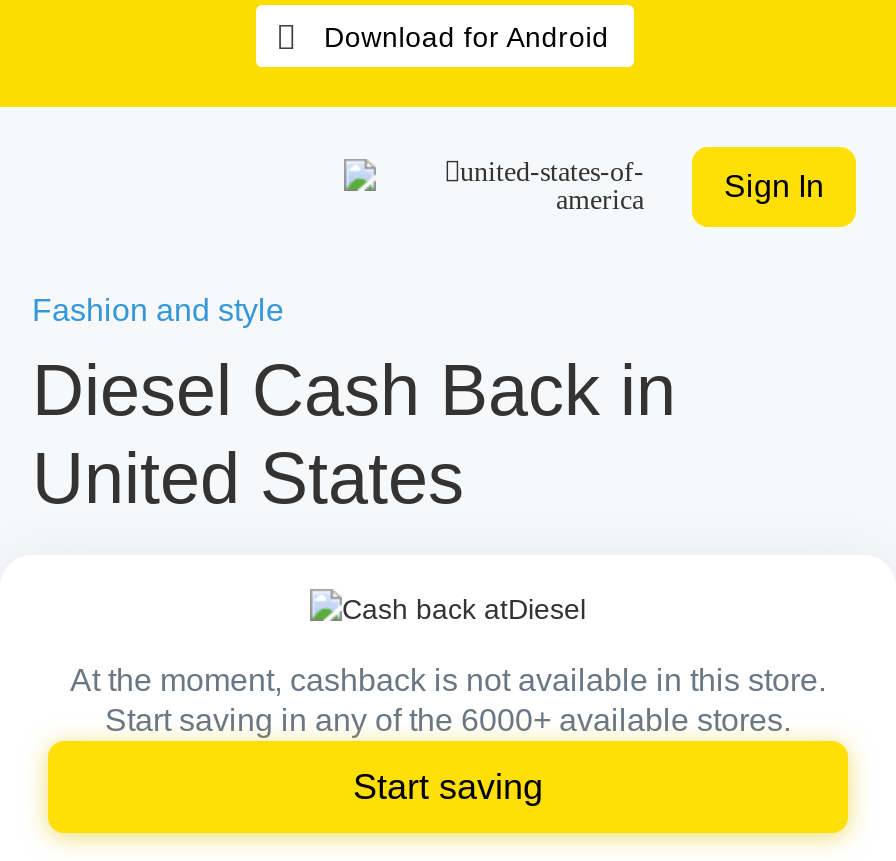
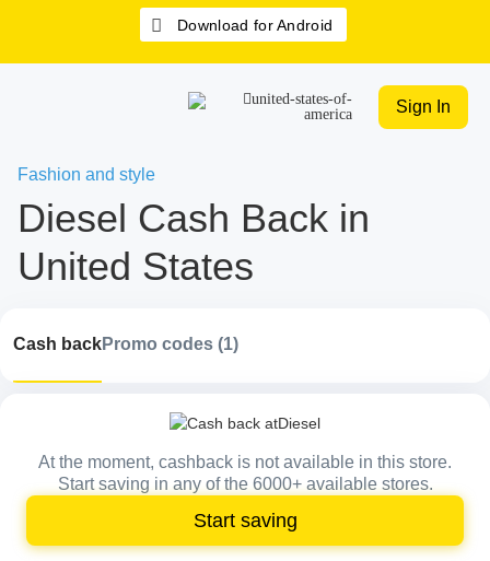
none -> [13,335,238,353] Cash backPromo codes (1)

